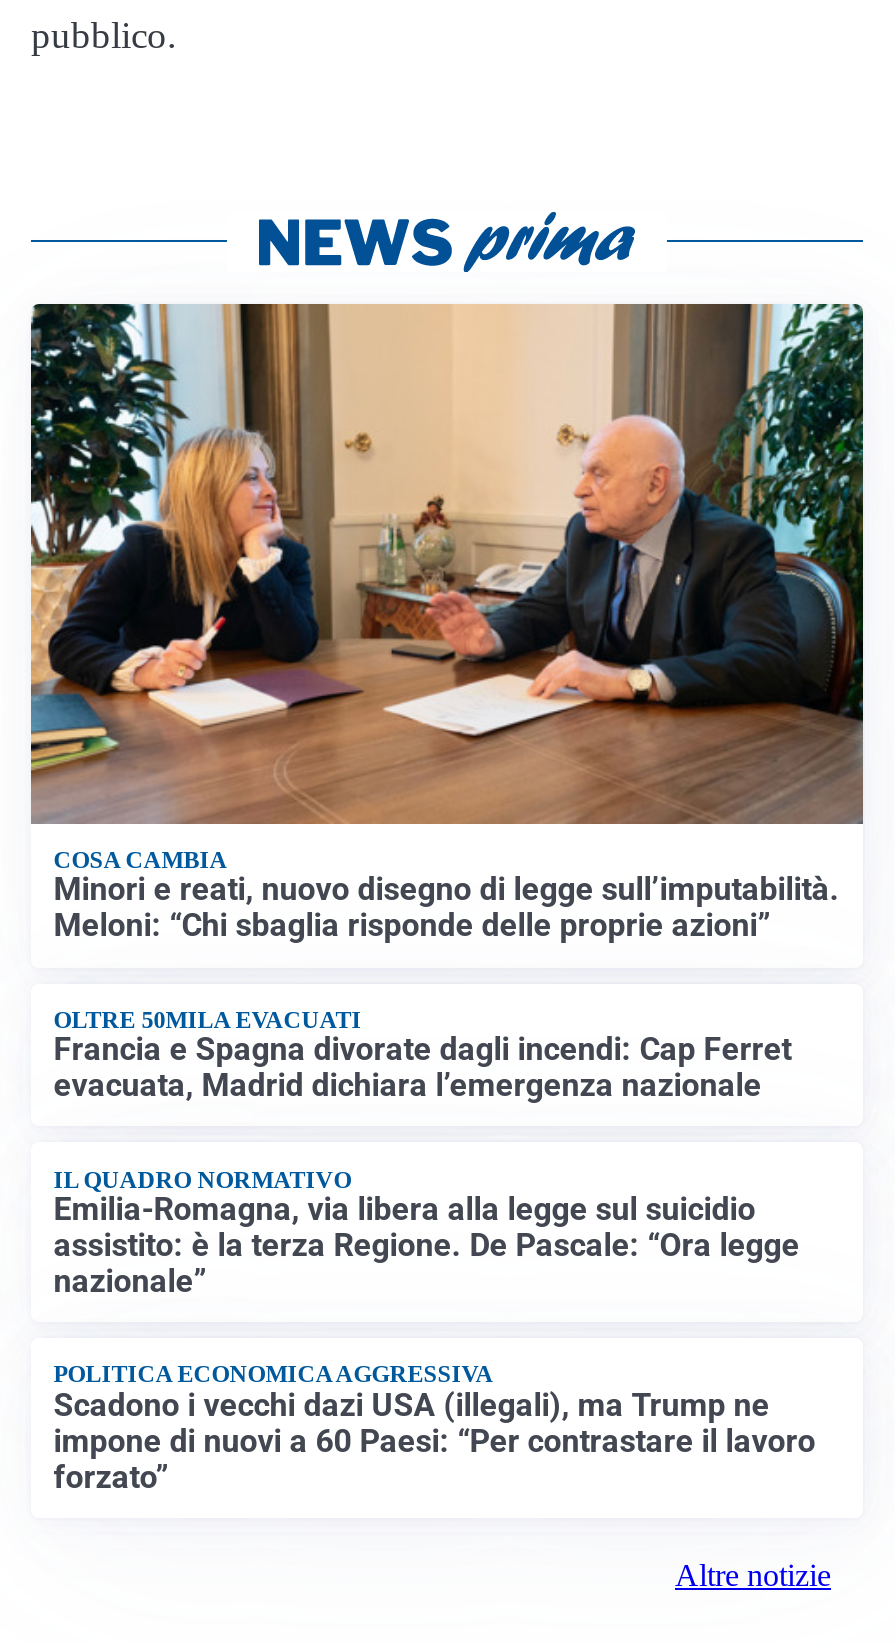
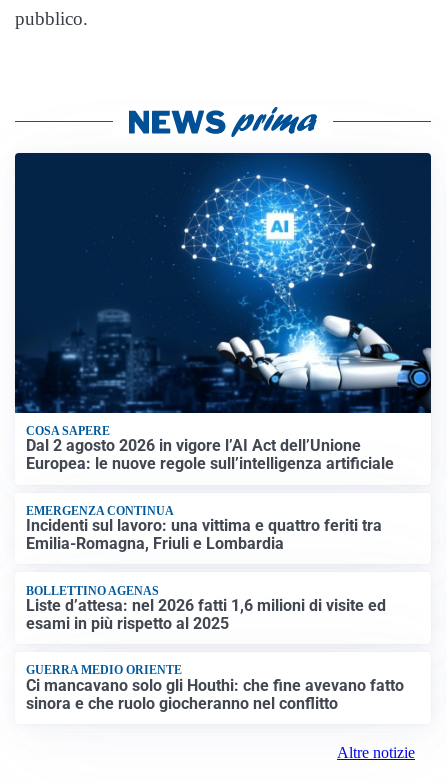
[29,302,865,945] [image] | COSA CAMBIA | Minori e reati, nuovo disegno di legge sull’imputabilità. | Meloni: “Chi sbaglia risponde delle proprie azioni” -> [14,152,432,473] [image] | COSA SAPERE | Dal 2 agosto 2026 in vigore l’AI Act dell’Unione | Europea: le nuove regole sull’intelligenza artificiale
[53,1006,791,1104] OLTRE 50MILA EVACUATI | Francia e Spagna divorate dagli incendi: Cap Ferret | evacuata, Madrid dichiara l’emergenza nazionale -> [26,504,382,553] EMERGENZA CONTINUA | Incidenti sul lavoro: una vittima e quattro feriti tra | Emilia-Romagna, Friuli e Lombardia
[53,1165,799,1300] IL QUADRO NORMATIVO | Emilia-Romagna, via libera alla legge sul suicidio | assistito: è la terza Regione. De Pascale: “Ora legge | nazionale” -> [26,584,386,633] BOLLETTINO AGENAS | Liste d’attesa: nel 2026 fatti 1,6 milioni di visite ed | esami in più rispetto al 2025
[53,1361,815,1495] POLITICA ECONOMICA AGGRESSIVA | Scadono i vecchi dazi USA (illegali), ma Trump ne | impone di nuovi a 60 Paesi: “Per contrastare il lavoro | forzato” -> [26,663,404,713] GUERRA MEDIO ORIENTE | Ci mancavano solo gli Houthi: che fine avevano fatto | sinora e che ruolo giocheranno nel conflitto

